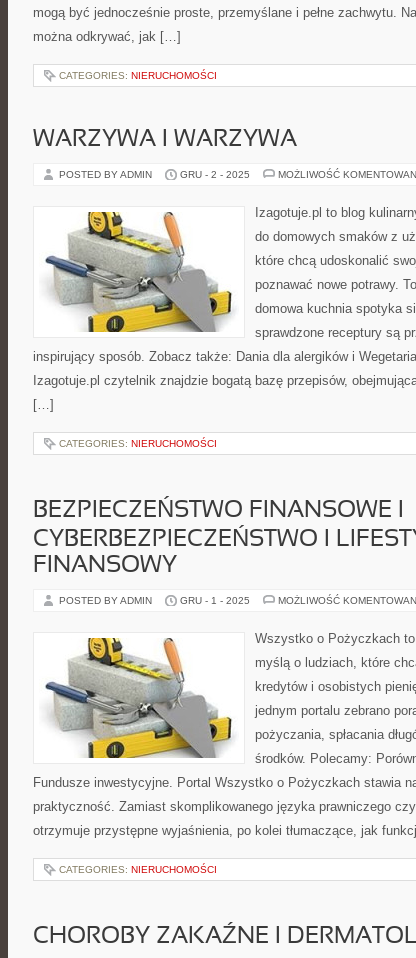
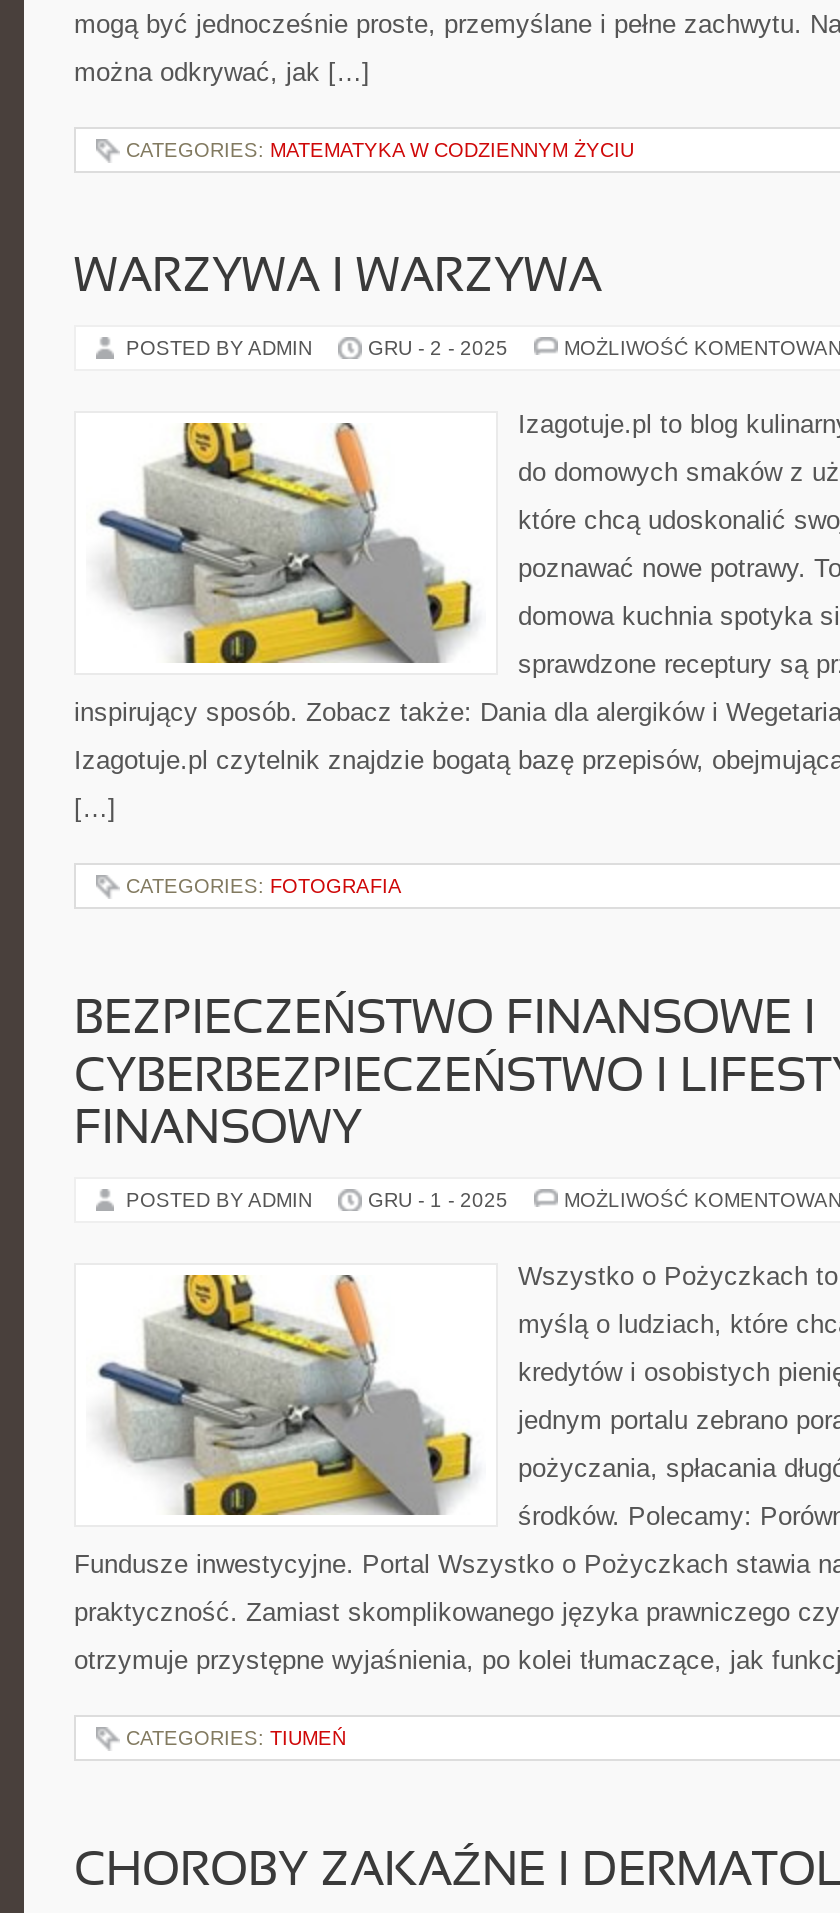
[59,70,217,81] CATEGORIES: NIERUCHOMOŚCI -> [126,139,634,161] CATEGORIES: MATEMATYKA W CODZIENNYM ŻYCIU
[59,438,217,449] CATEGORIES: NIERUCHOMOŚCI -> [126,875,402,897] CATEGORIES: FOTOGRAFIA
[59,864,217,875] CATEGORIES: NIERUCHOMOŚCI -> [126,1727,346,1749] CATEGORIES: TIUMEŃ

